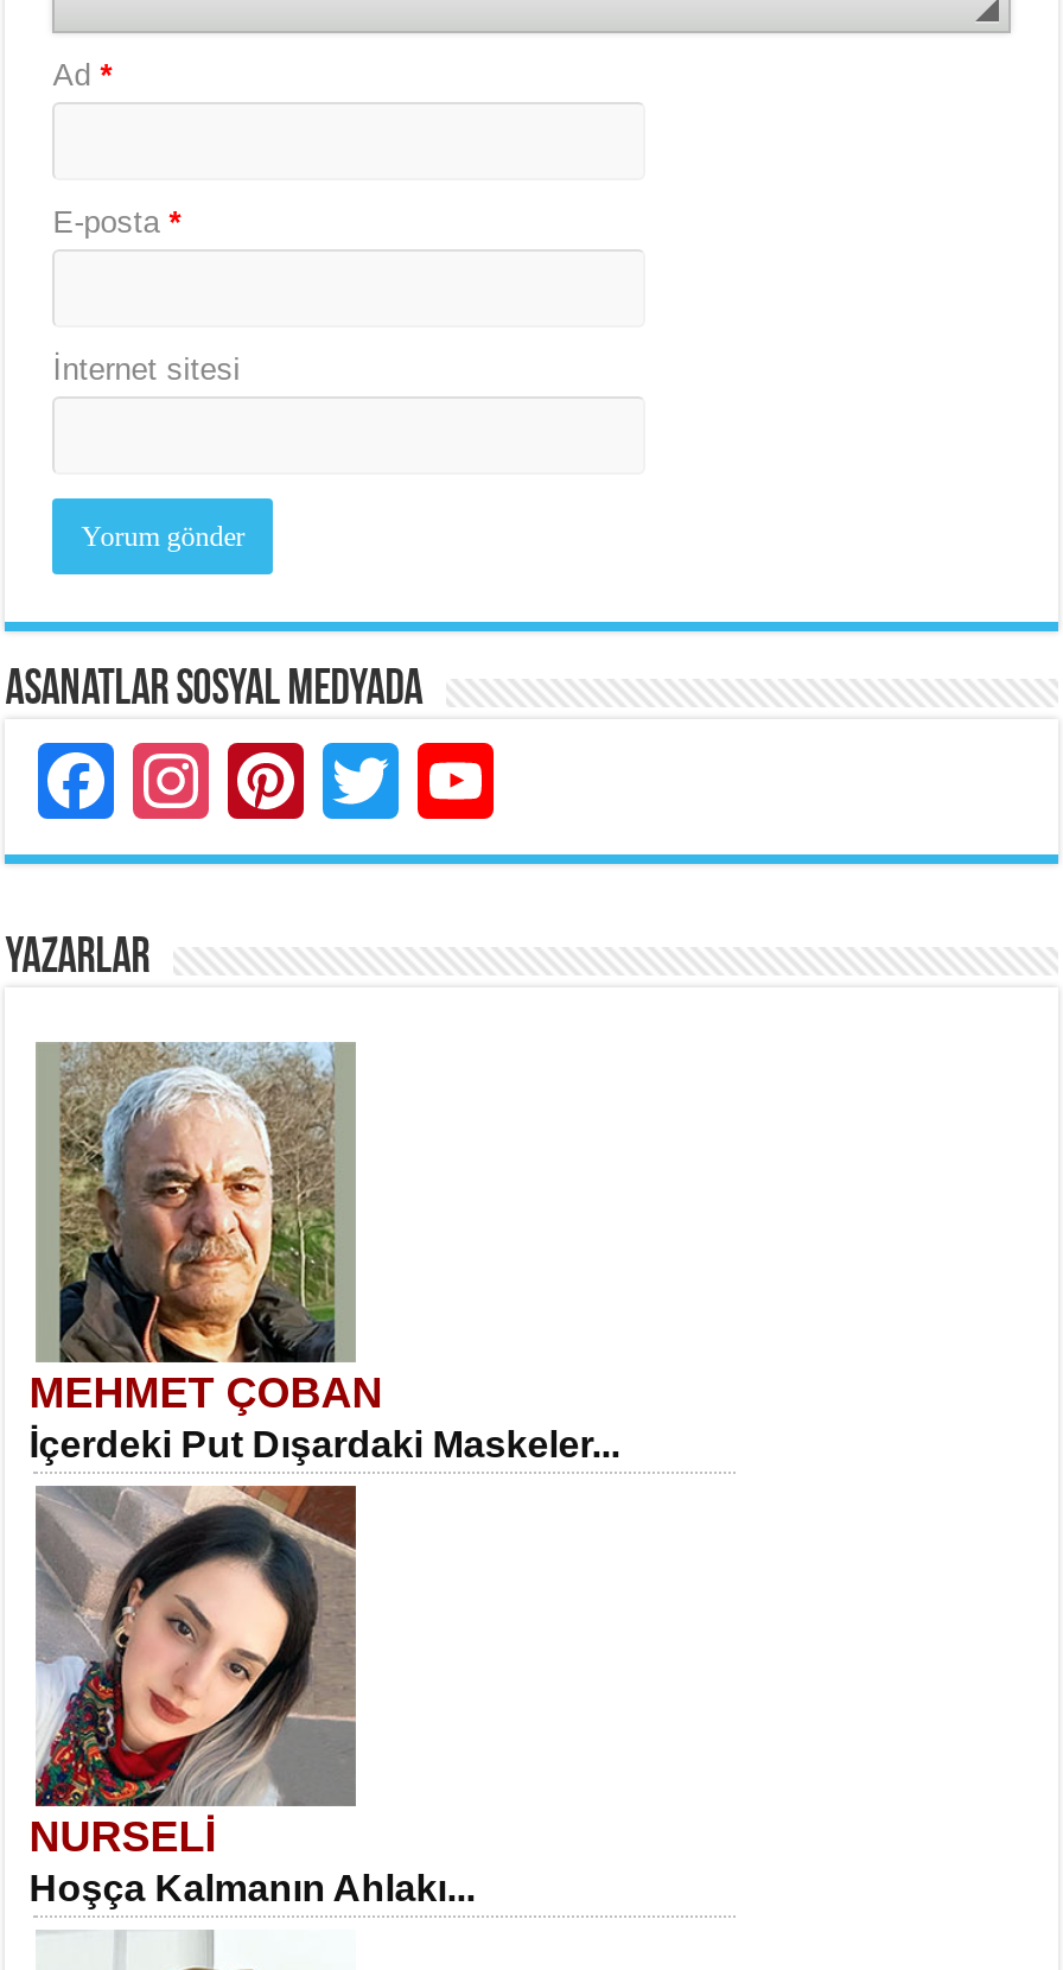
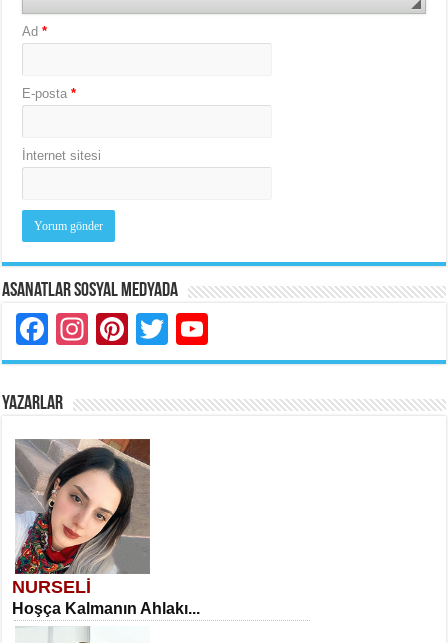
[29,1042,620,1464] [image] | MEHMET ÇOBAN | İçerdeki Put Dışardaki Maskeler... -> none

